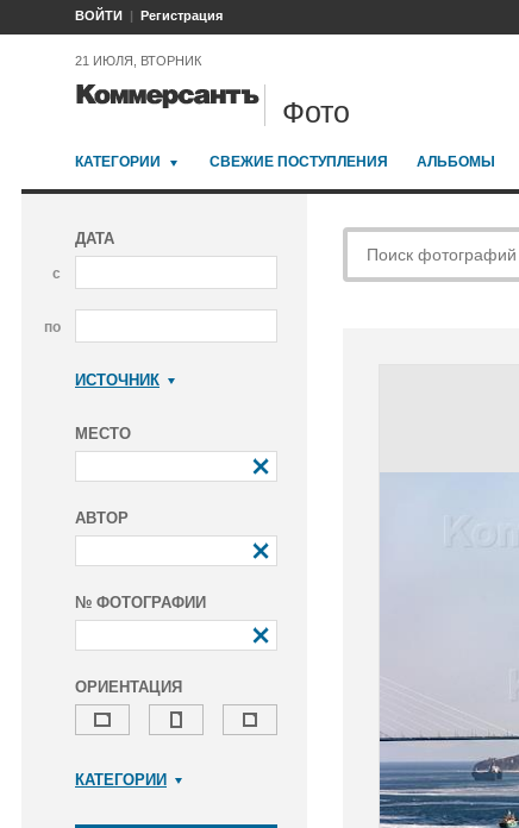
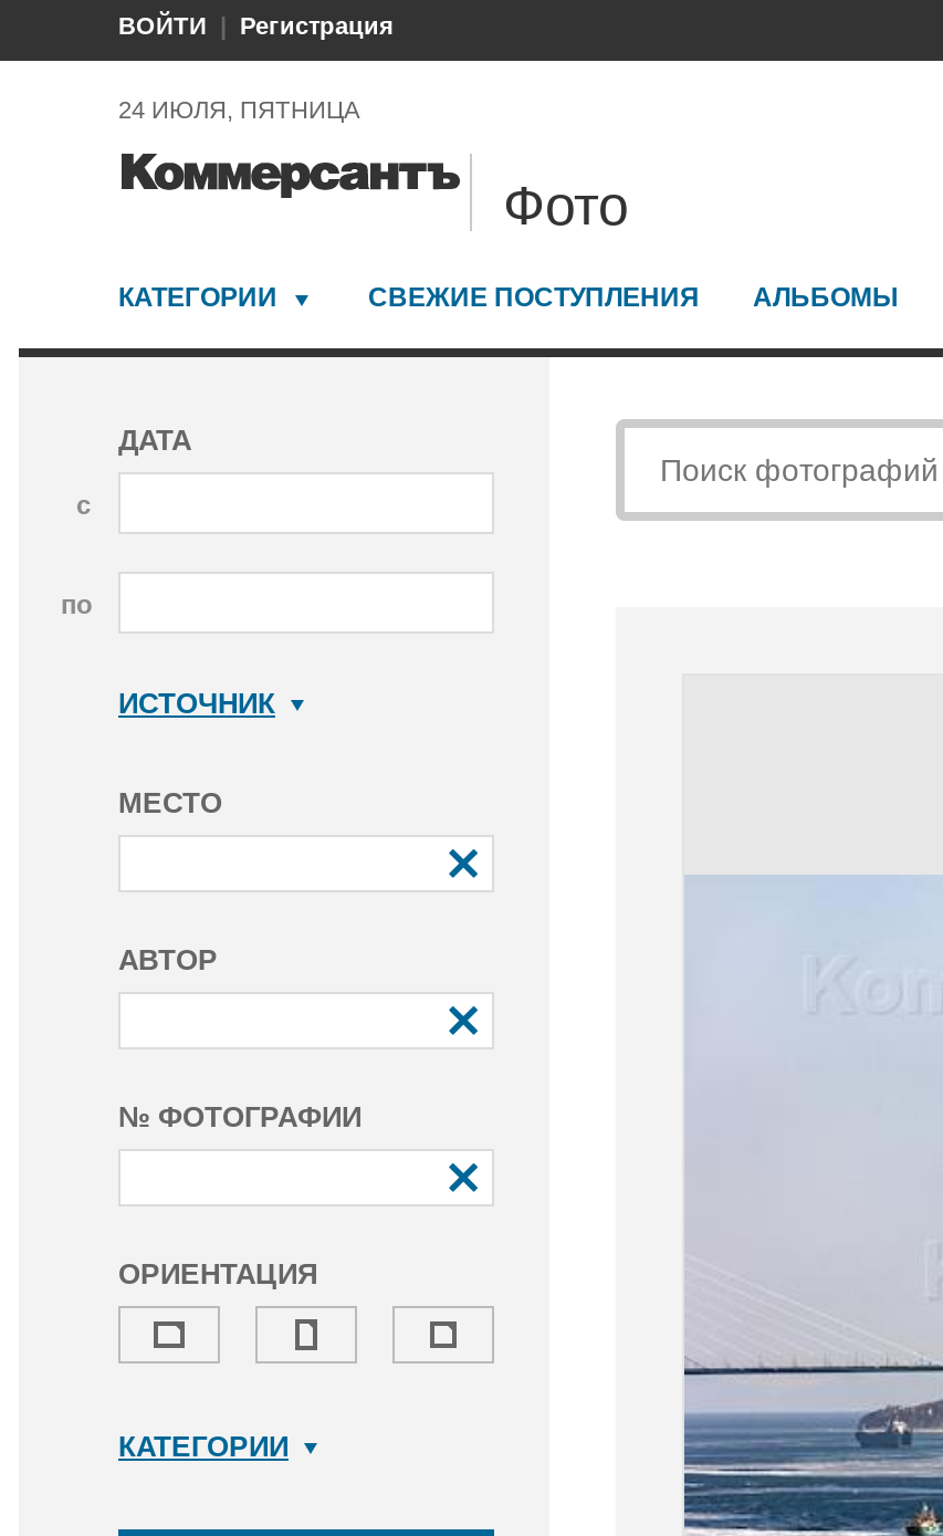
[75,54,201,68] 21 ИЮЛЯ, ВТОРНИК -> [118,96,359,123] 24 ИЮЛЯ, ПЯТНИЦА

